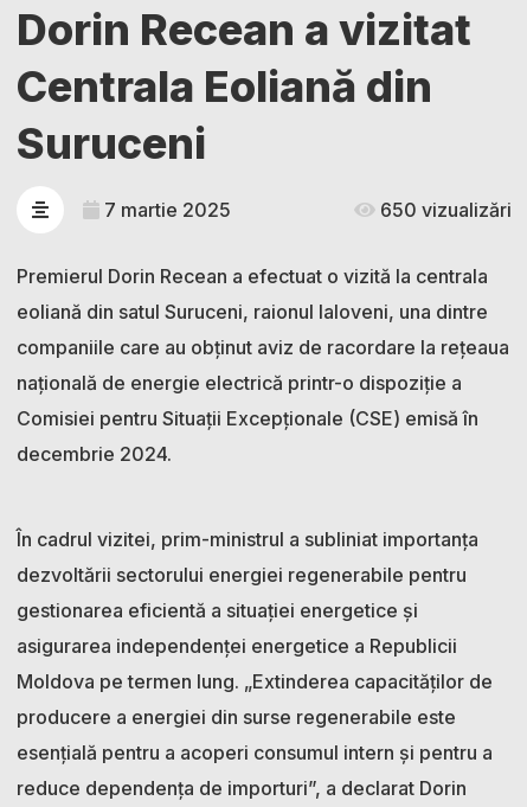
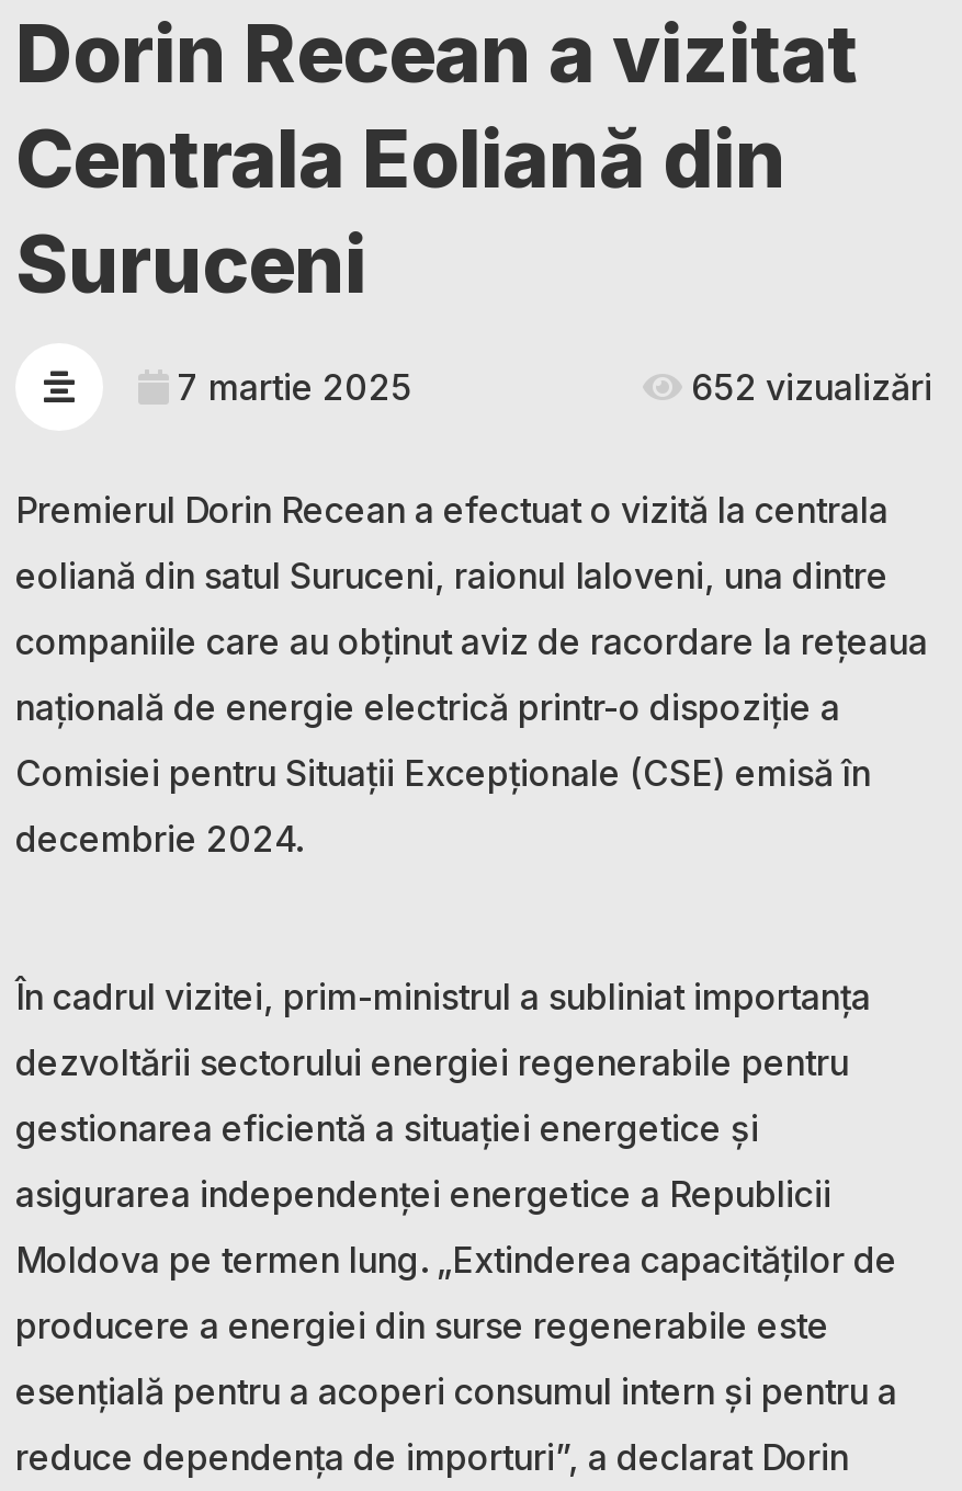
[375,198,512,221] 650 vizualizări -> [682,366,932,409] 652 vizualizări

